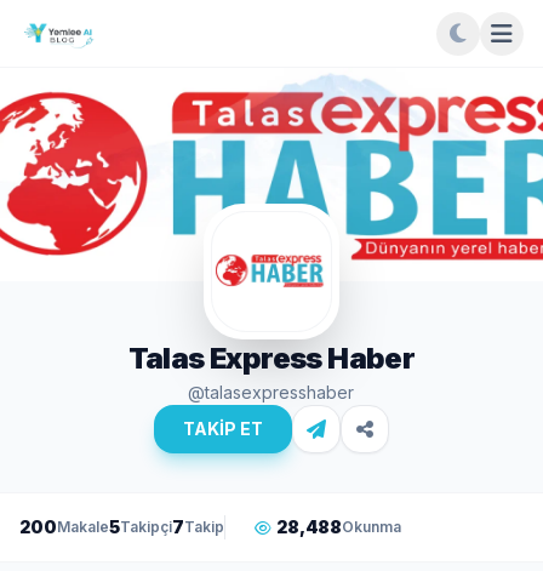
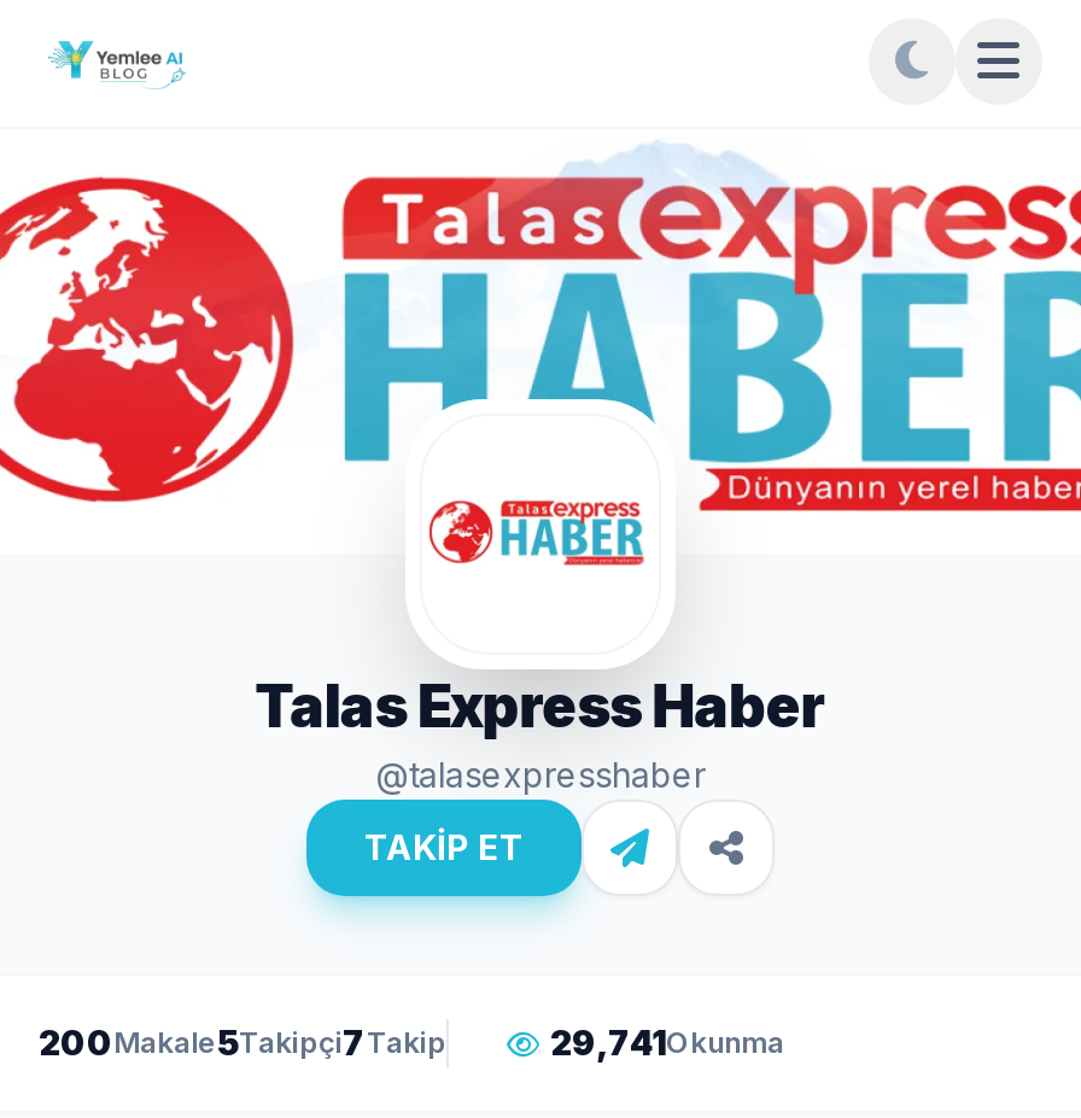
[276,516,401,537] 28,488Okunma -> [550,1022,784,1063] 29,741Okunma

